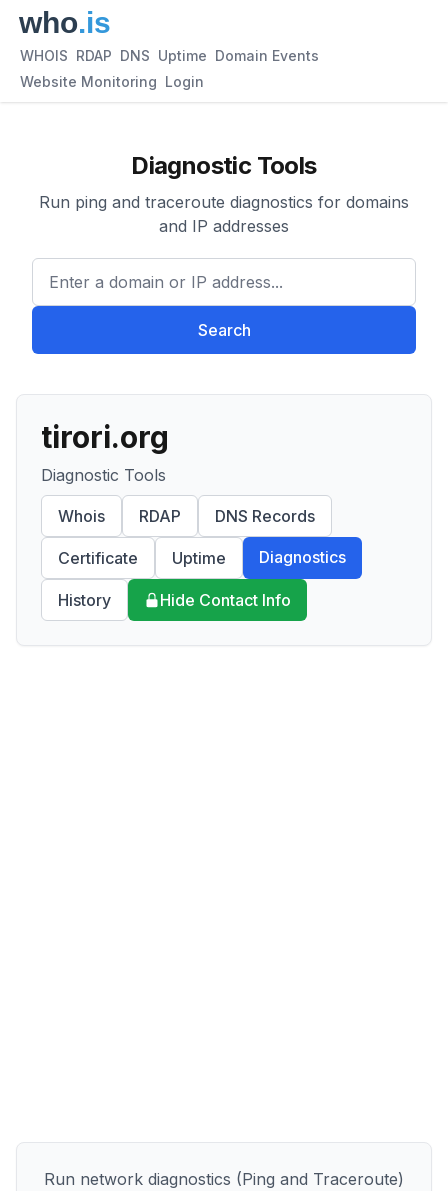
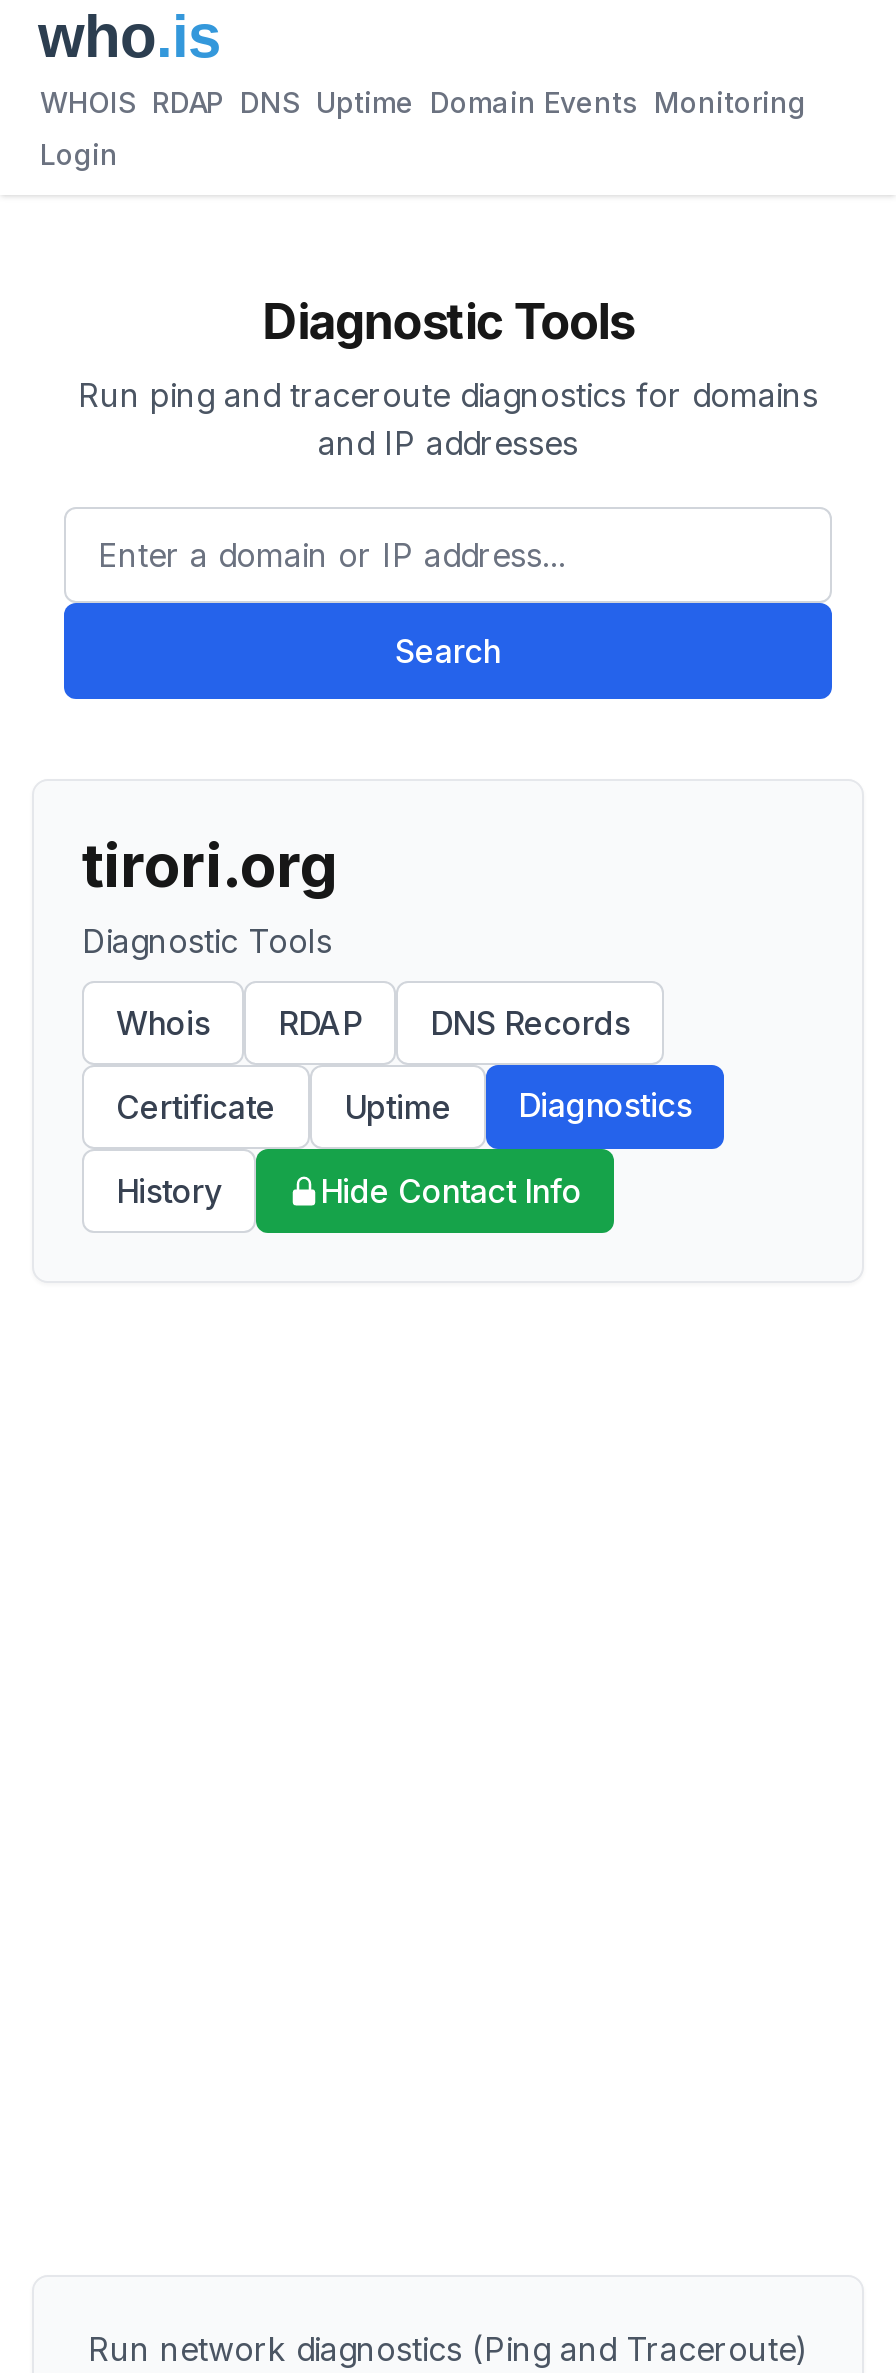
[20,47,319,64] WHOIS RDAP DNS Uptime Domain Events -> [40,85,806,119] WHOIS RDAP DNS Uptime Domain Events Monitoring
[20,73,204,90] Website Monitoring Login -> [40,137,118,171] Login

